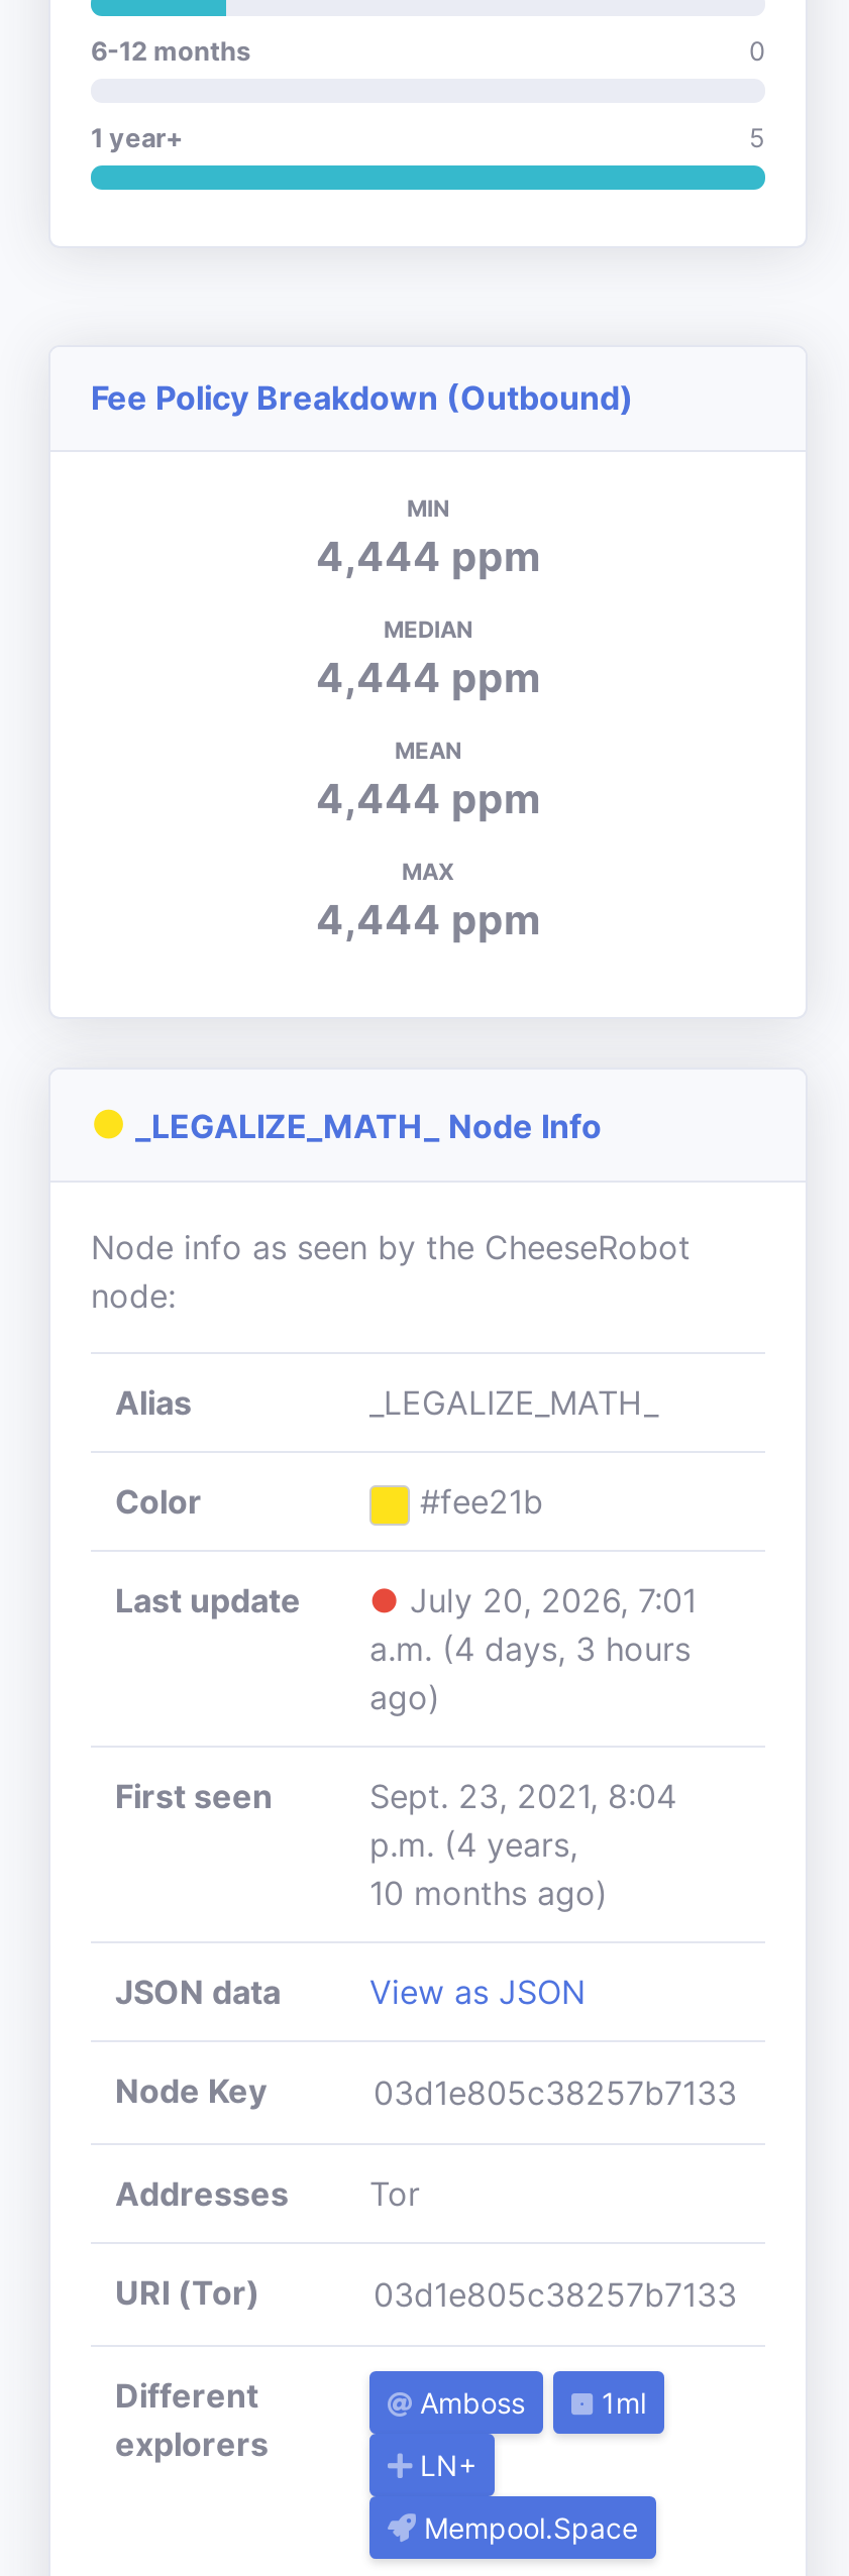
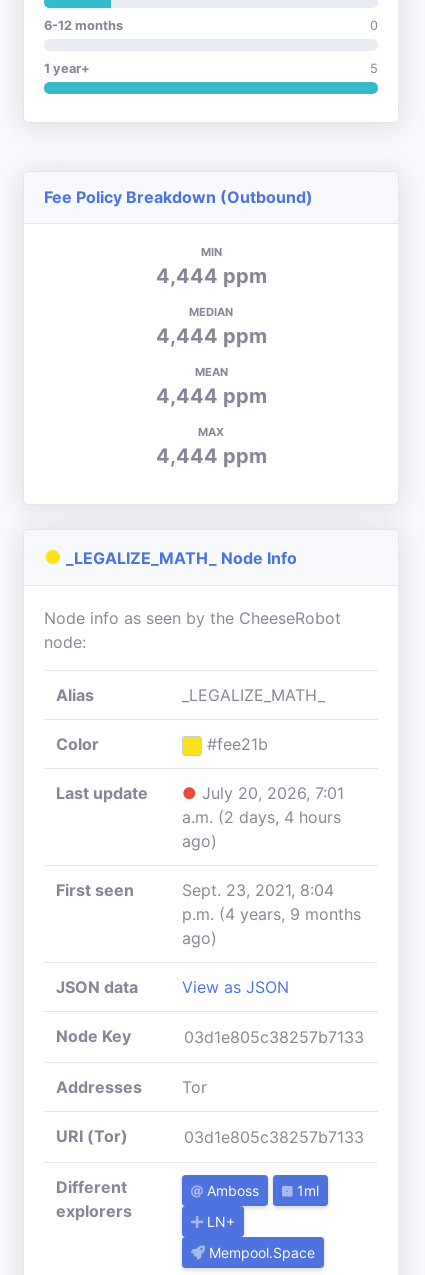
[369,1629,691,1669] a.m. (4 days, 3 hours -> [182,807,341,827] a.m. (2 days, 4 hours
[369,1824,608,1913] p.m. (4 years, | 10 months ago) -> [182,904,361,948] p.m. (4 years, 9 months | ago)

